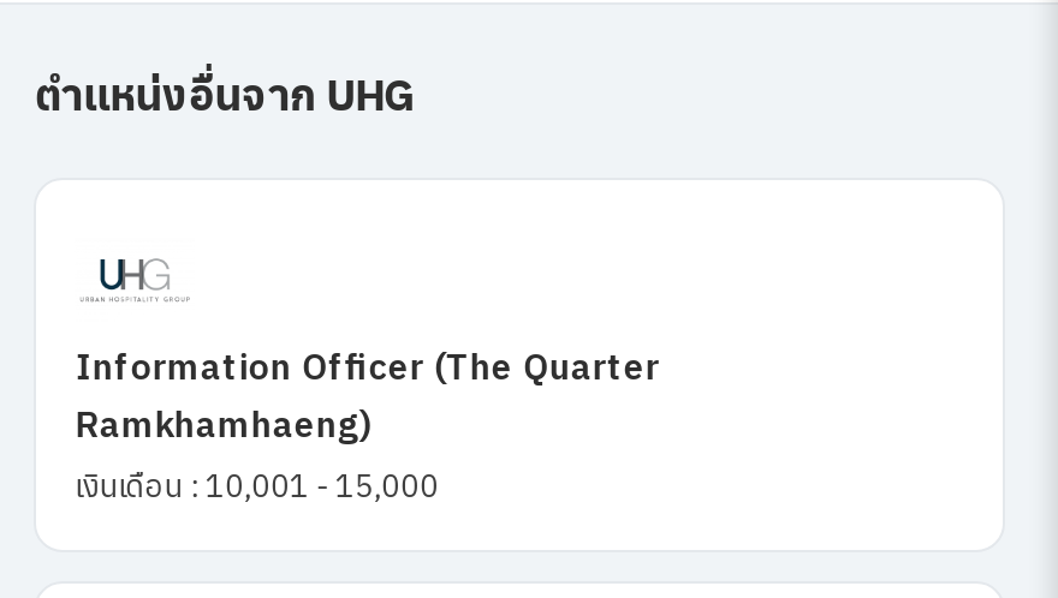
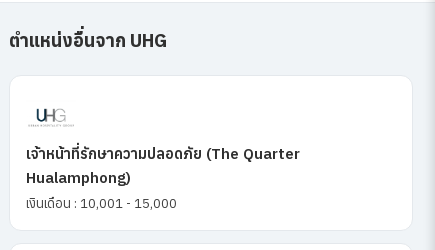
[76,345,660,448] Information Officer (The Quarter | Ramkhamhaeng) -> [26,144,300,187] เจ้าหน้าที่รักษาความปลอดภัย (The Quarter | Hualamphong)

